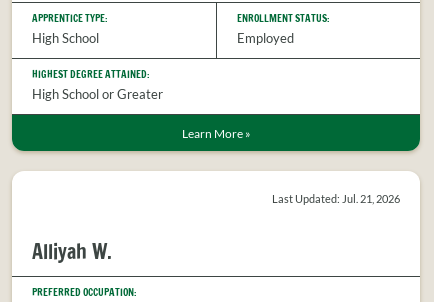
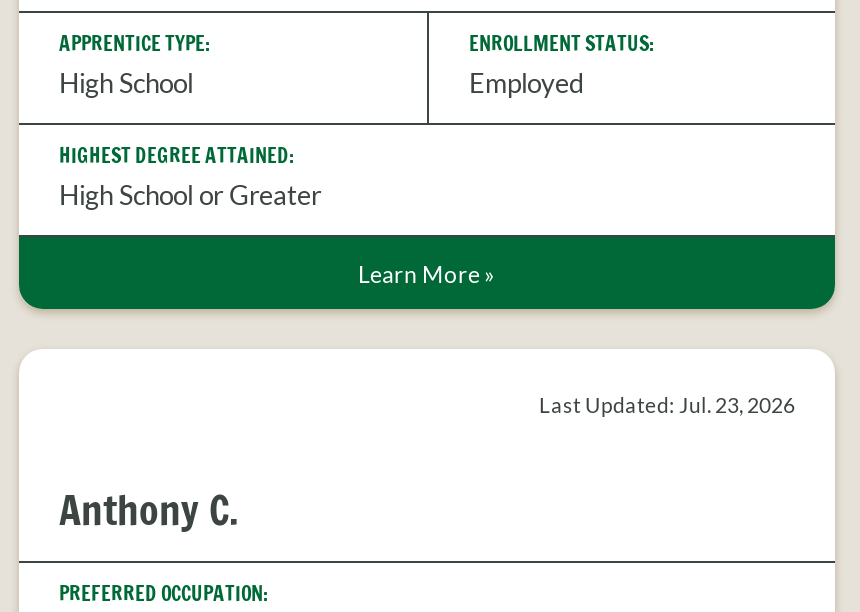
[272,192,400,205] Last Updated: Jul. 21, 2026 -> [539,392,795,418] Last Updated: Jul. 23, 2026
[32,237,112,266] Alliyah W. -> [59,482,239,540] Anthony C.

